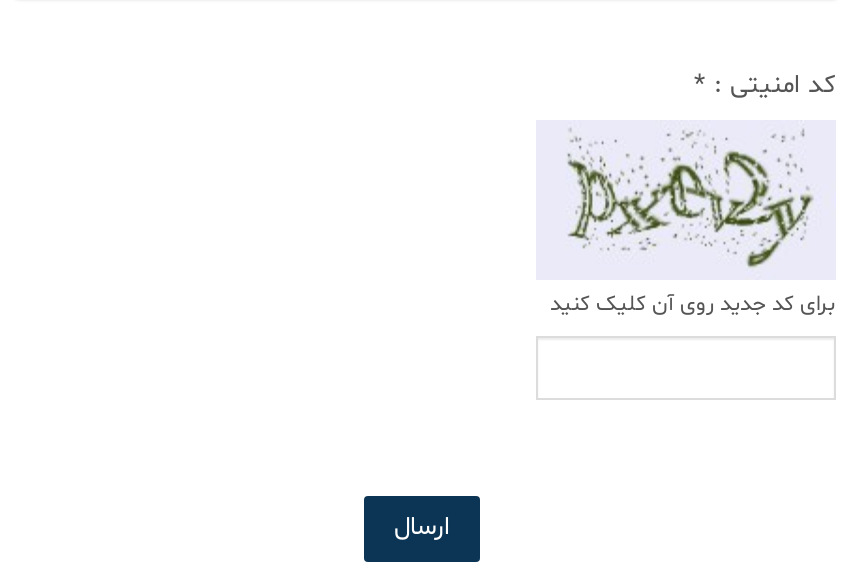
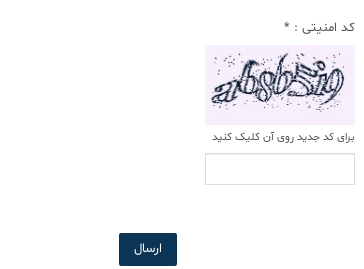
[550,128,814,270] [image] -> [211,51,345,118] [image]

